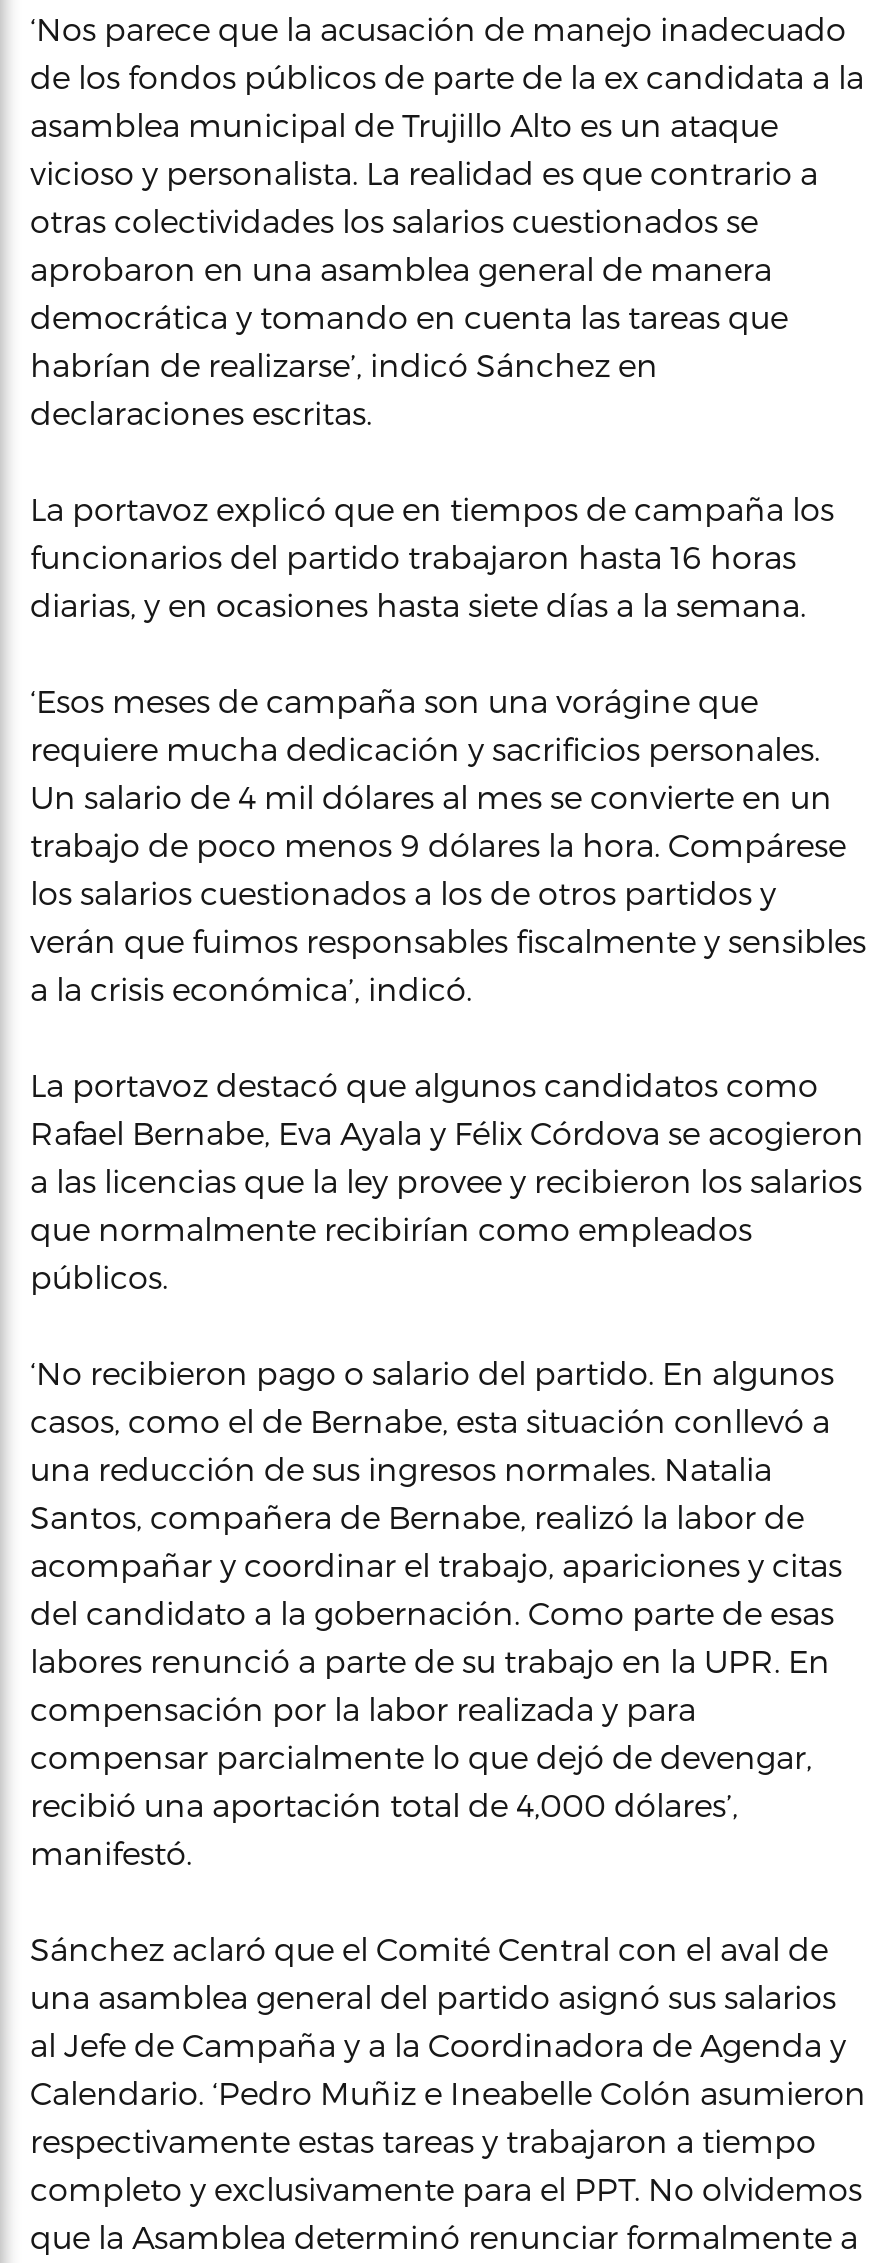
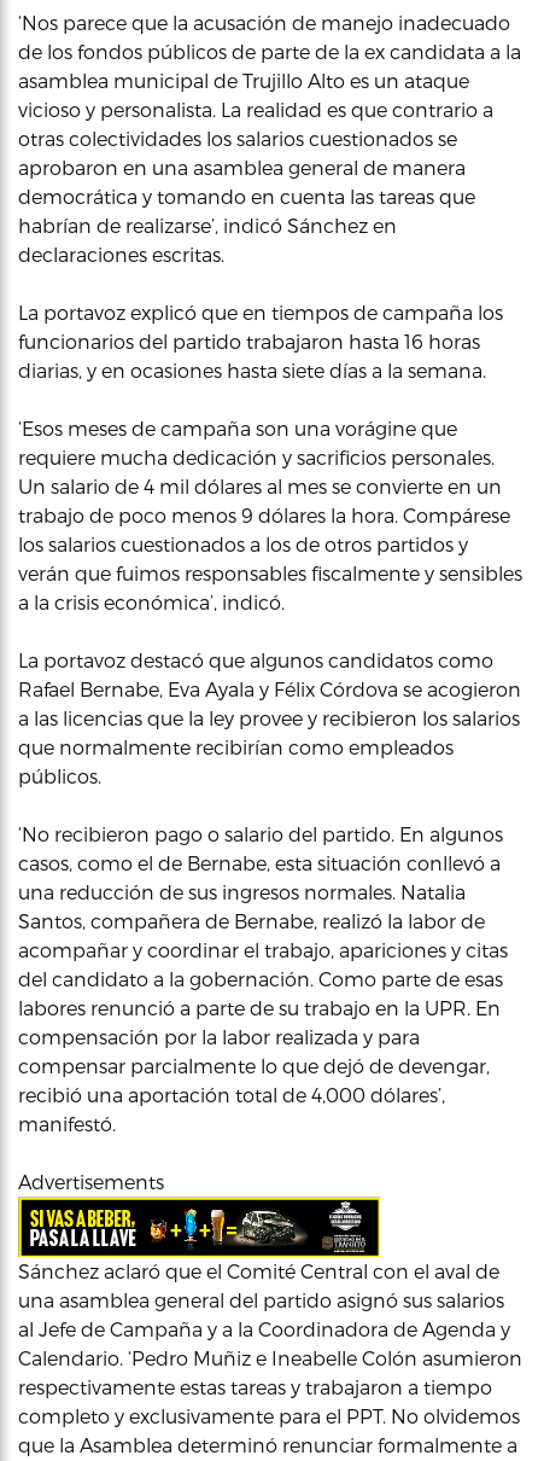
none -> [17,1195,381,1257] [image]
none -> [18,1170,164,1193] Advertisements

